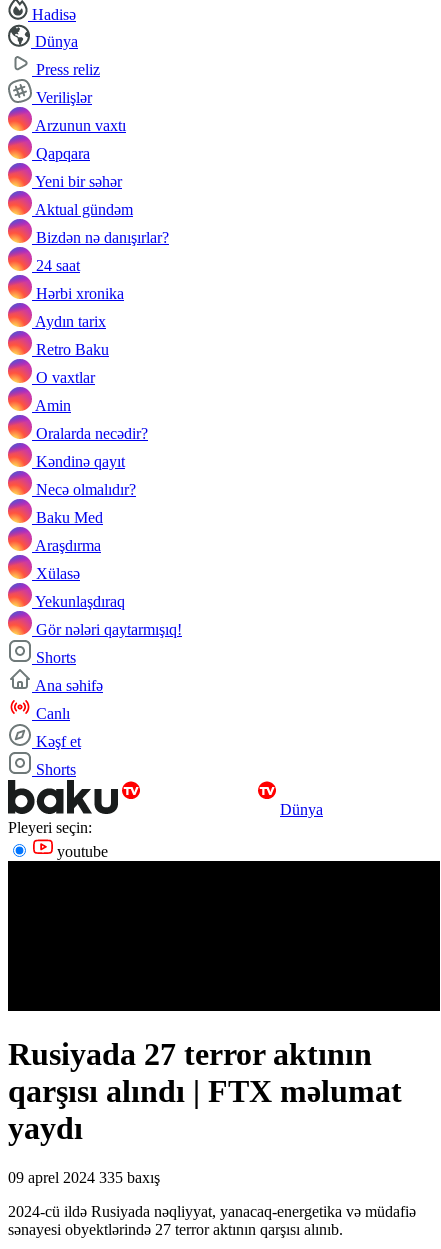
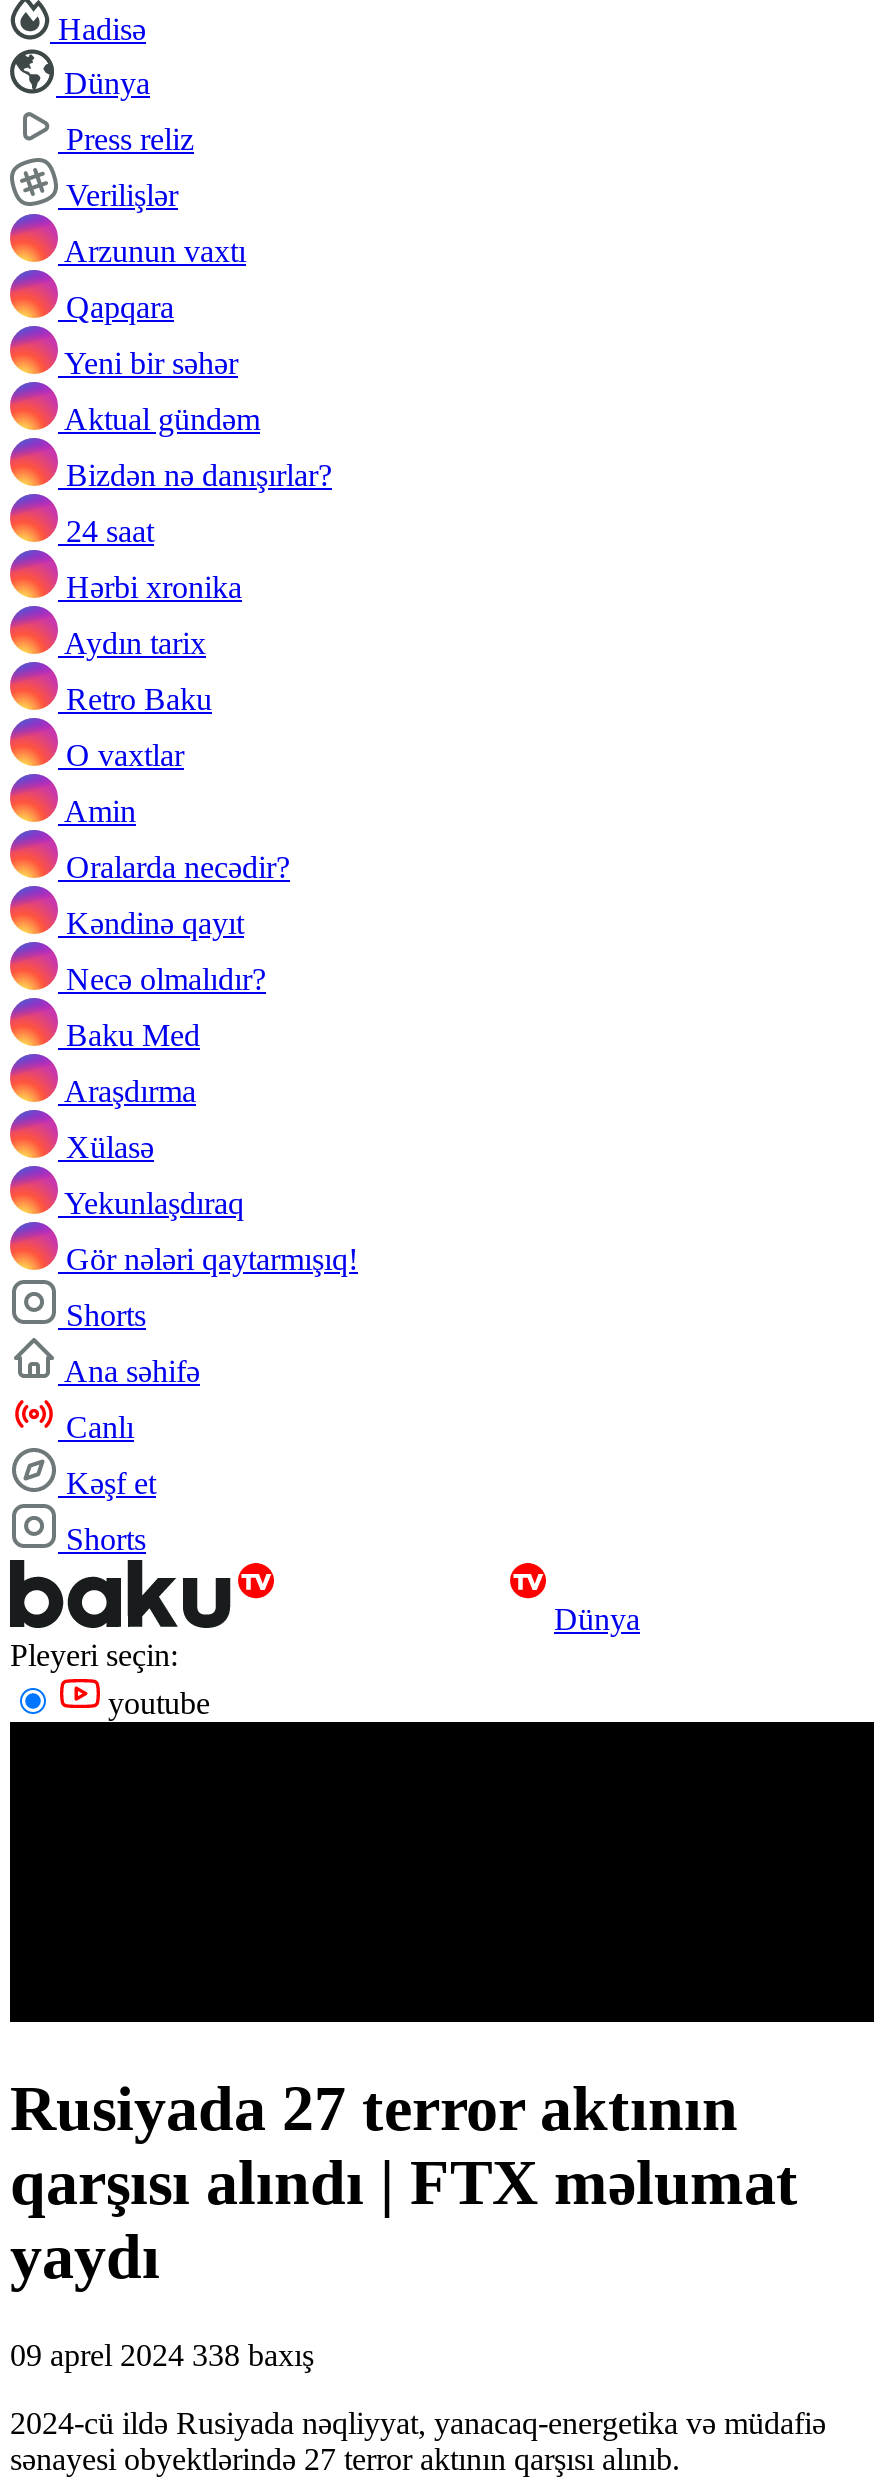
[8,1169,160,1186] 09 aprel 2024 335 baxış -> [10,2338,314,2372] 09 aprel 2024 338 baxış

